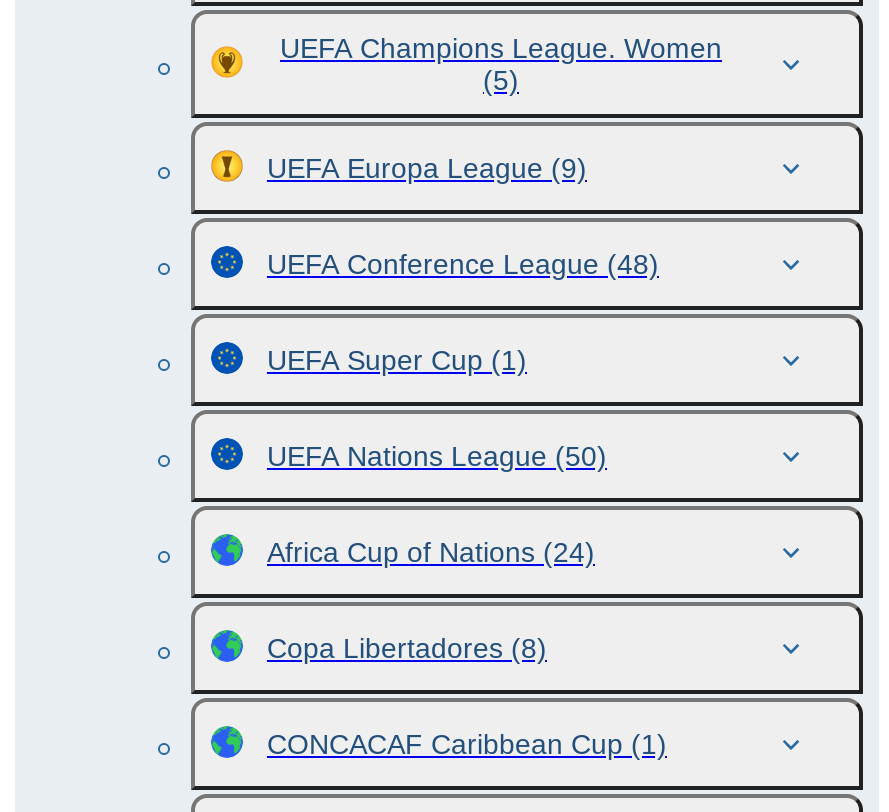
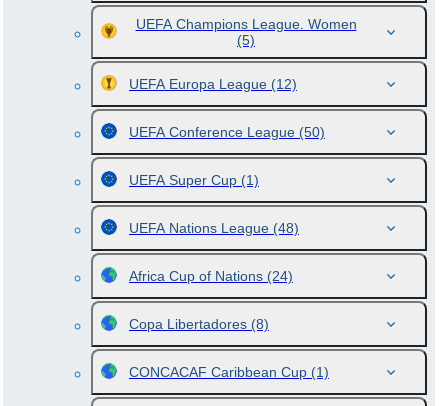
[267,152,587,184] UEFA Europa League (9) -> [129,76,297,92] UEFA Europa League (12)
[267,248,659,280] UEFA Conference League (48) -> [129,124,325,140] UEFA Conference League (50)
[267,440,607,472] UEFA Nations League (50) -> [129,220,299,236] UEFA Nations League (48)

